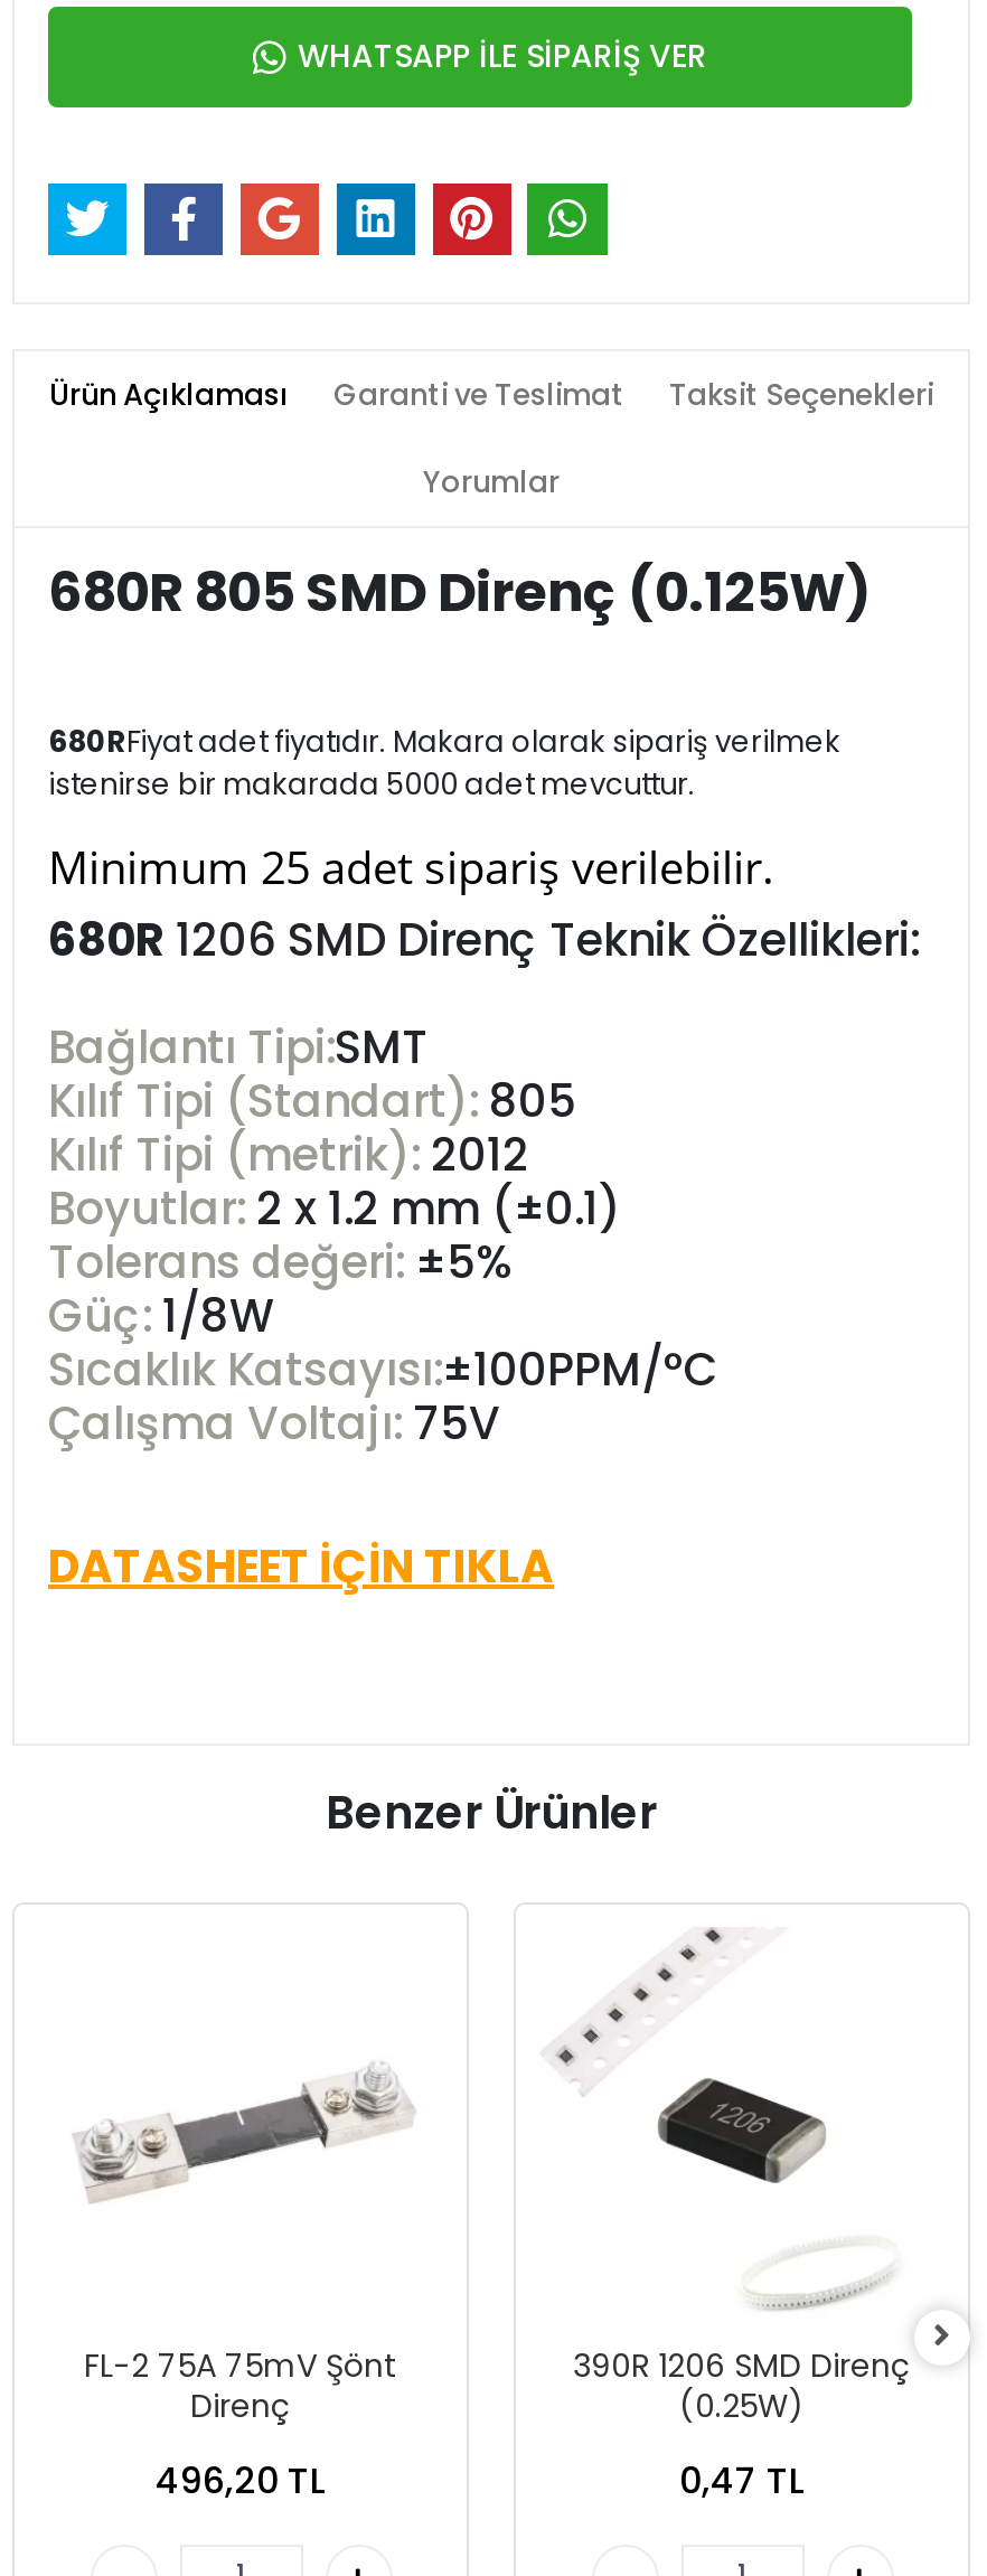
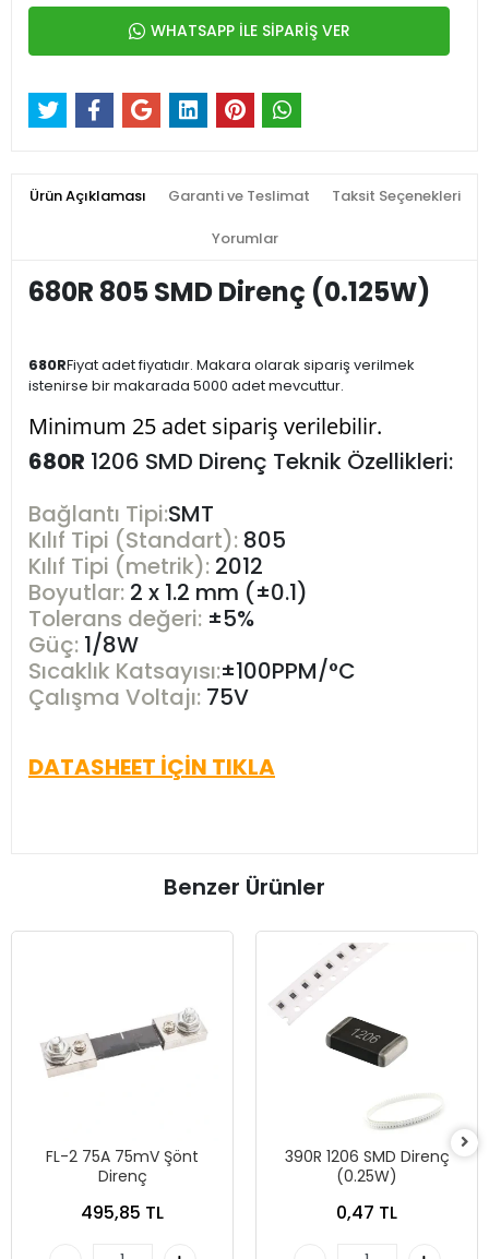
[156,2455,326,2506] 496,20 TL -> [81,1200,164,1225] 495,85 TL

